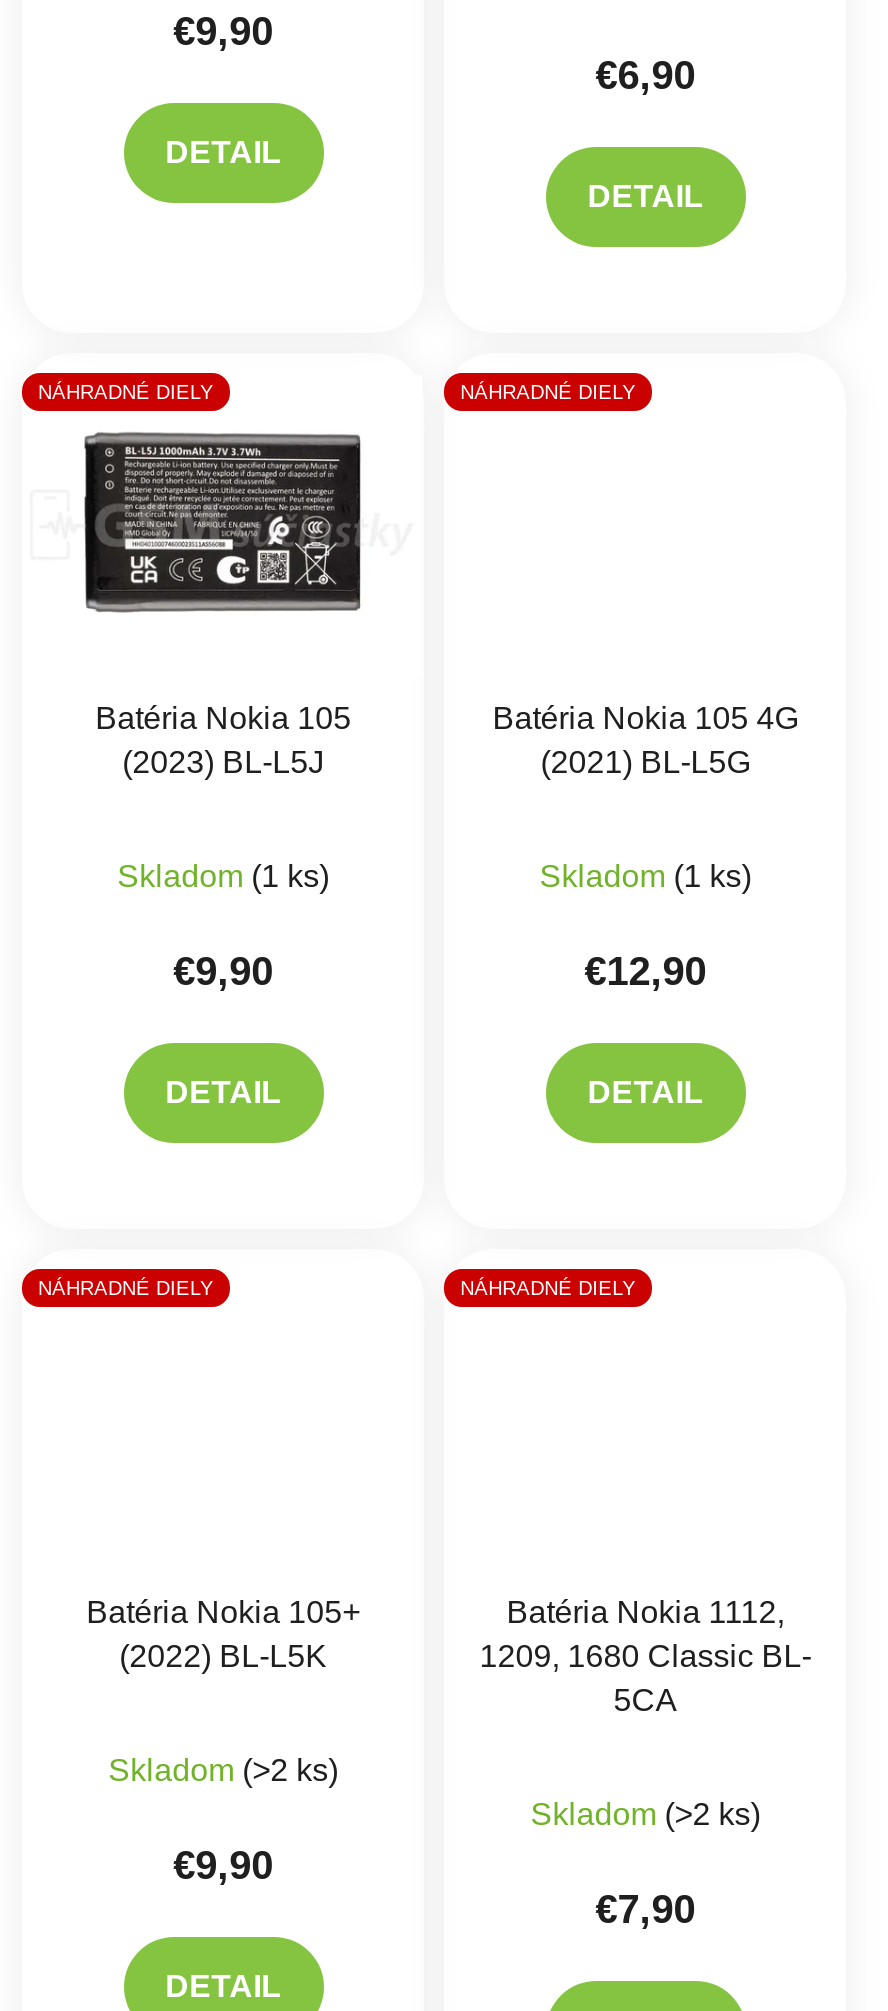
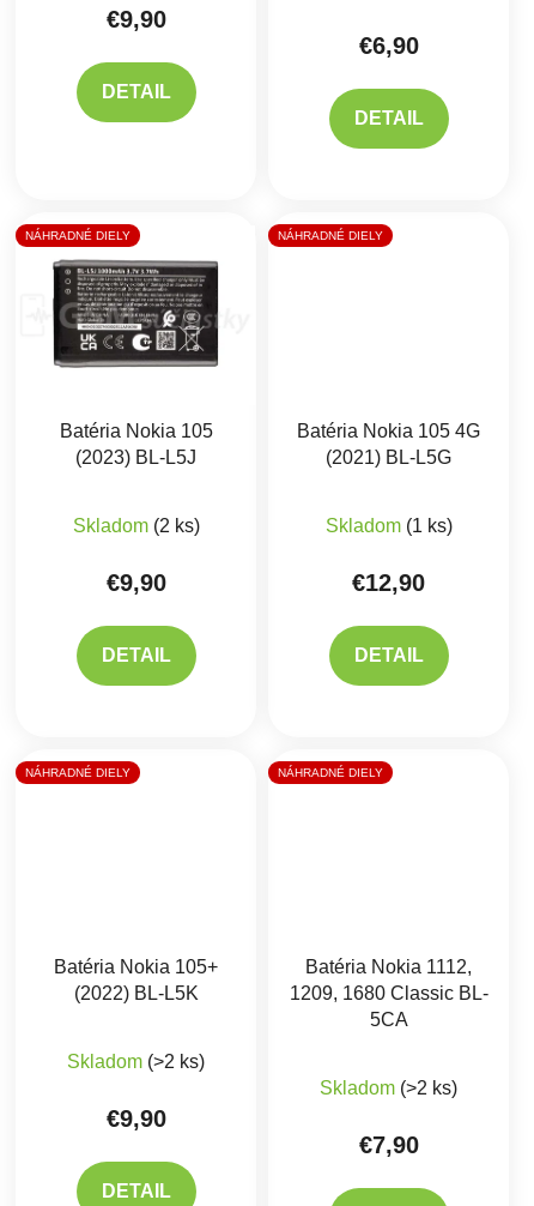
[117,858,329,892] Skladom (1 ks) -> [73,515,199,535] Skladom (2 ks)

